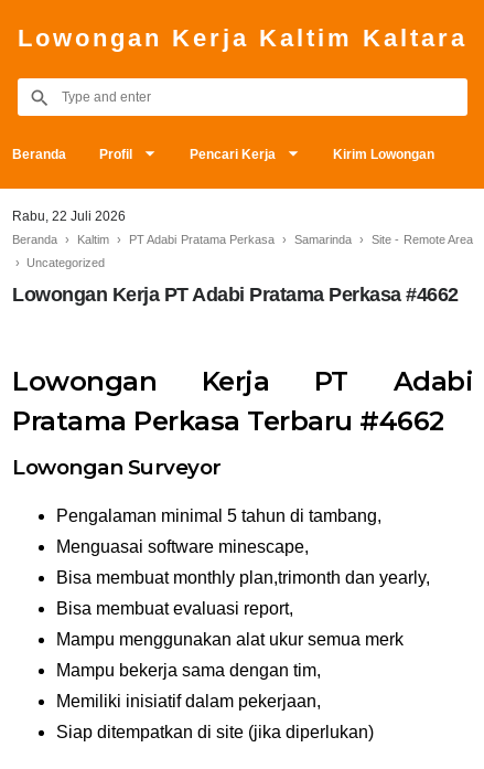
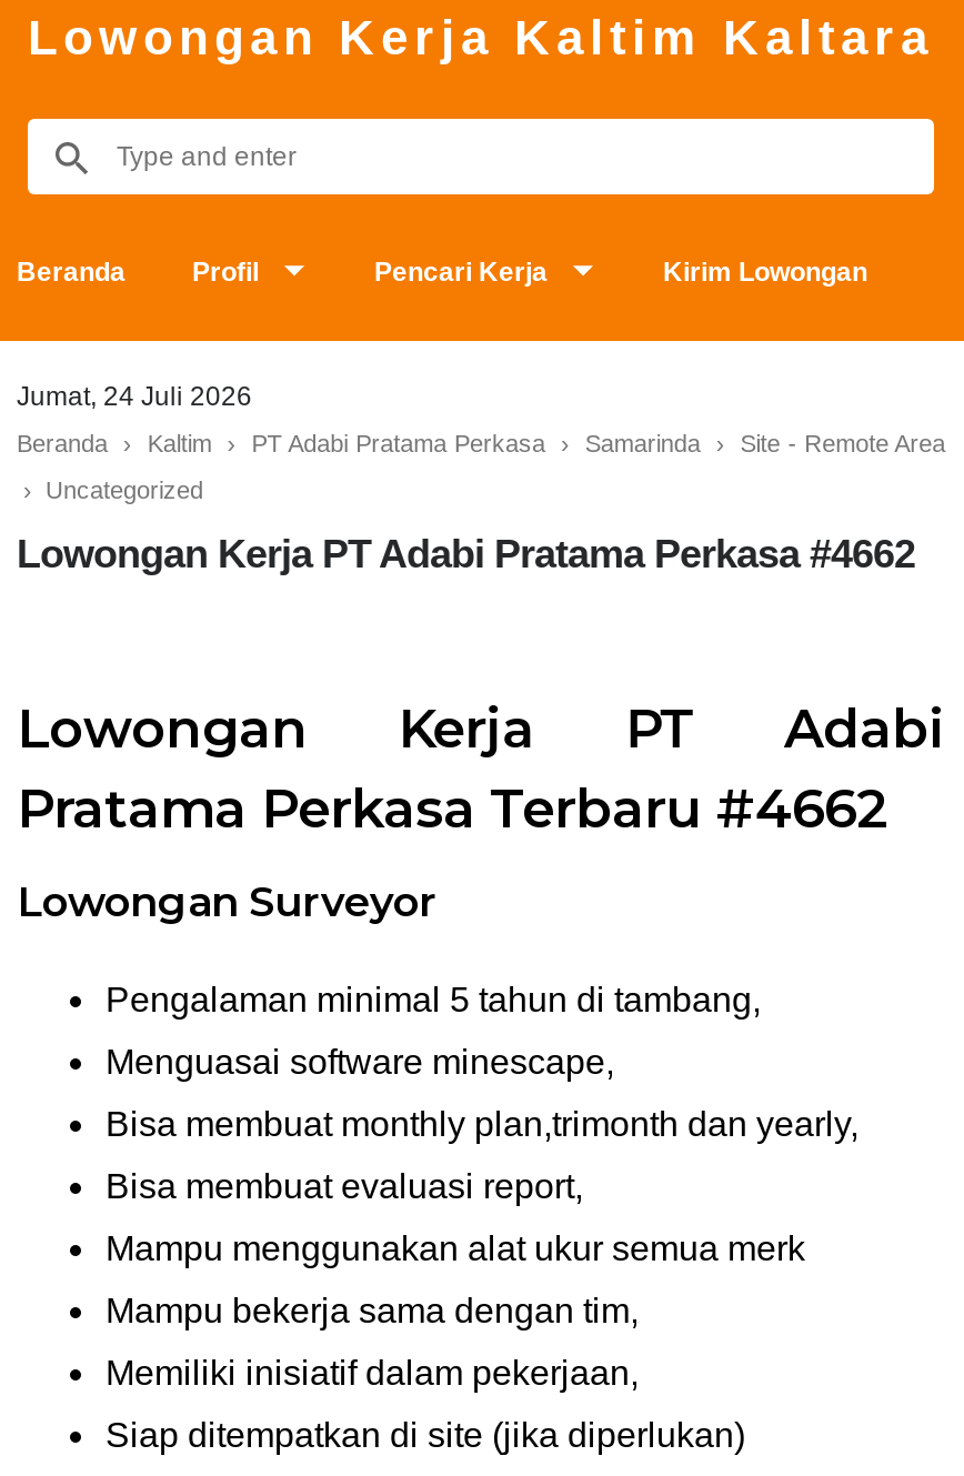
[12,209,126,224] Rabu, 22 Juli 2026 -> [17,381,252,412] Jumat, 24 Juli 2026

